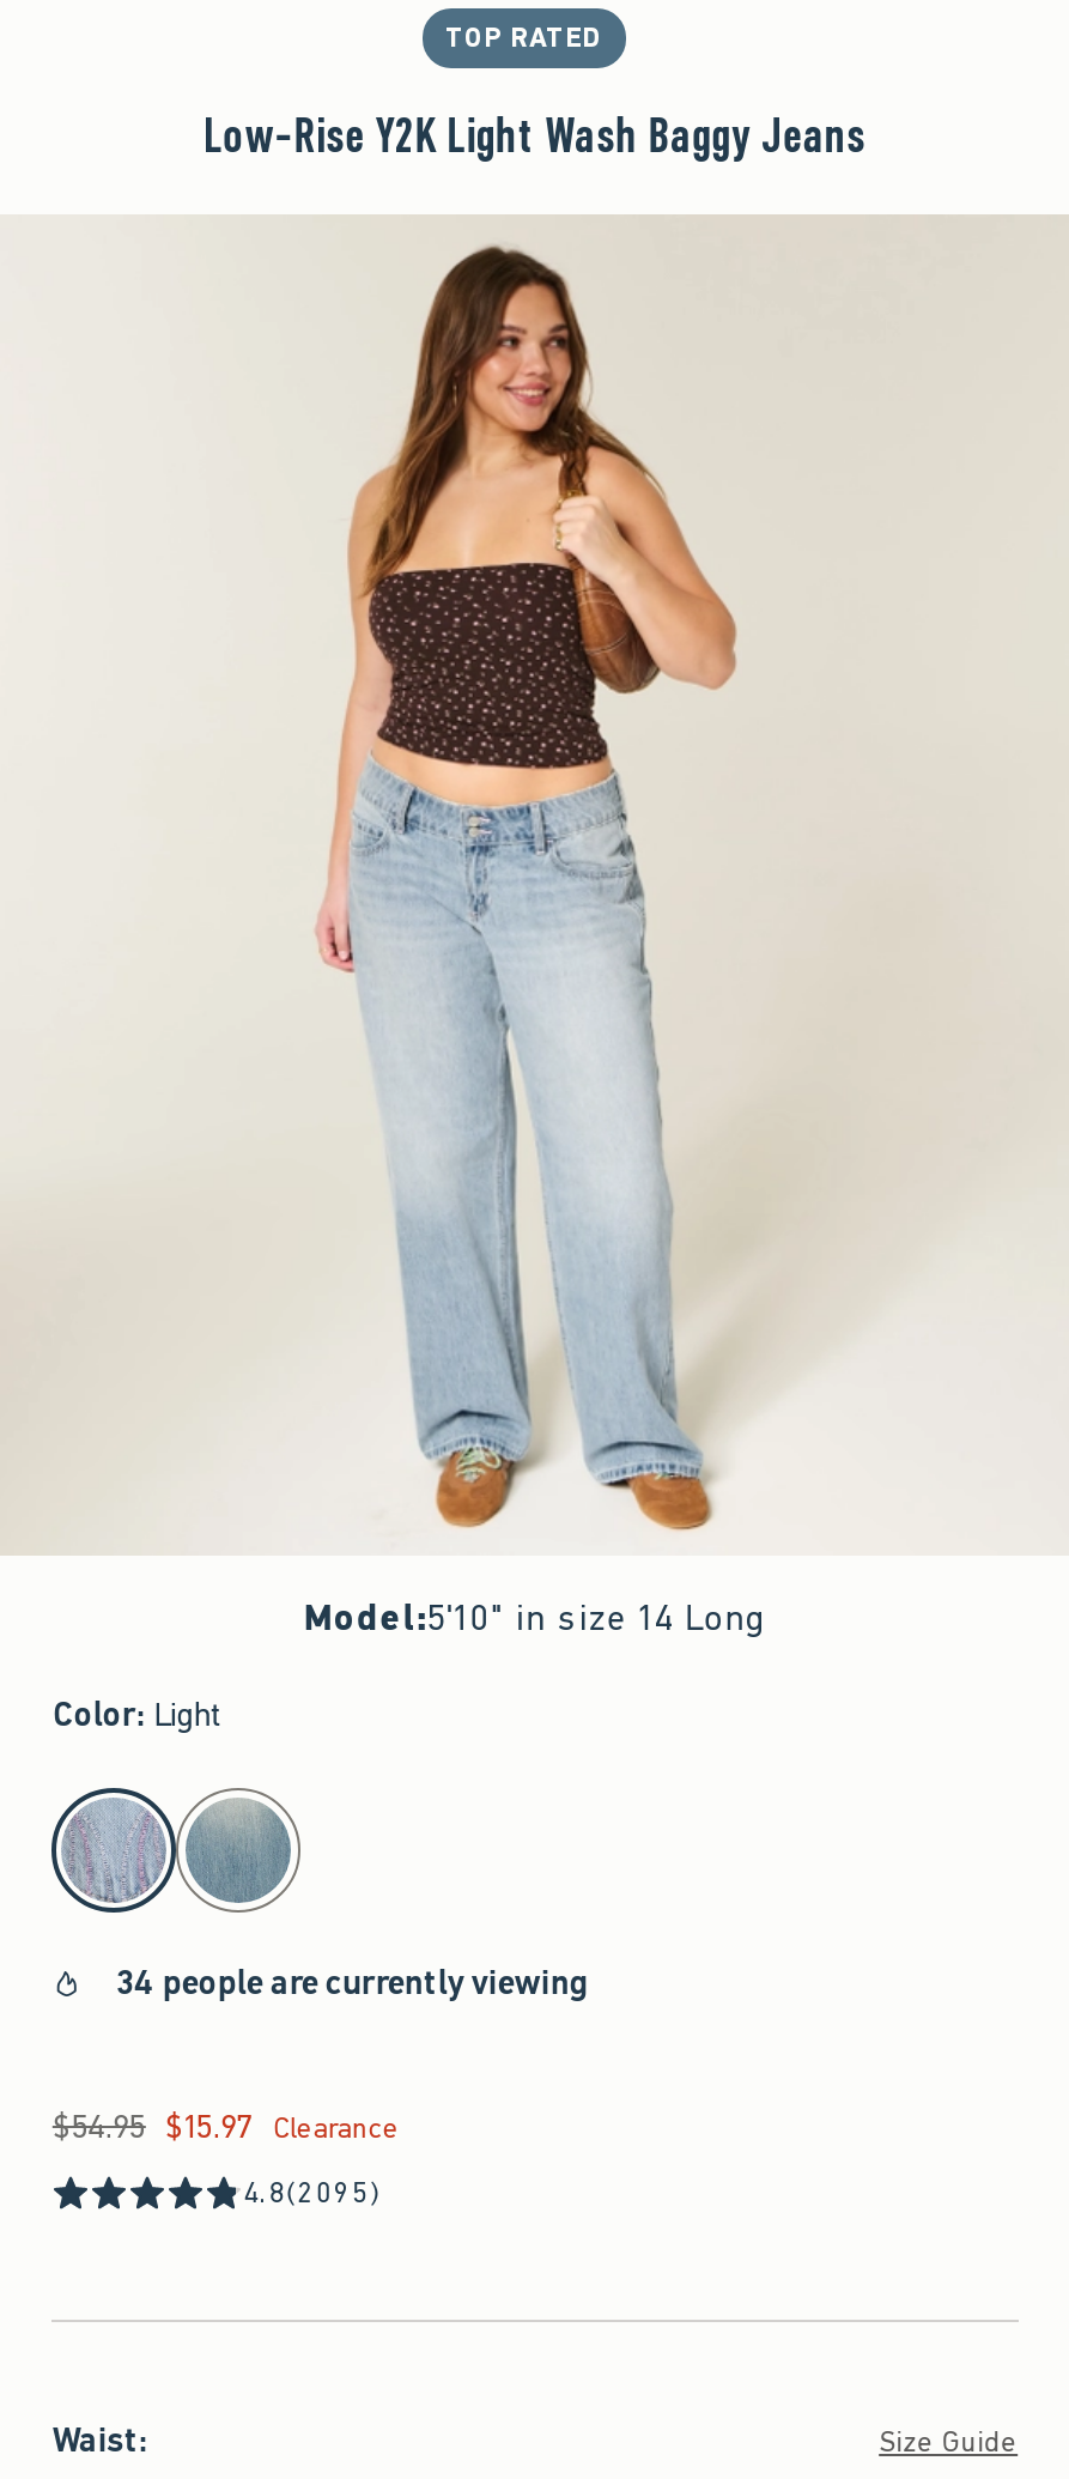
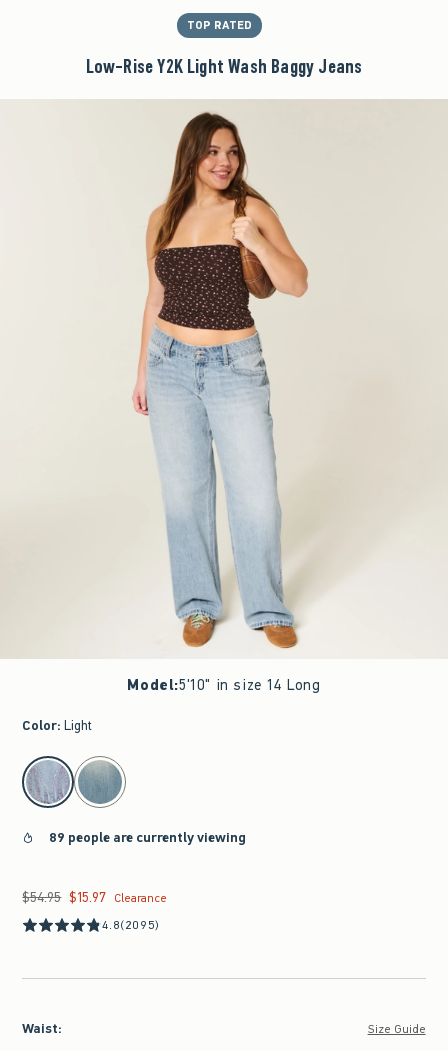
[117,1960,589,2006] 34 people are currently viewing -> [49,828,246,847] 89 people are currently viewing

